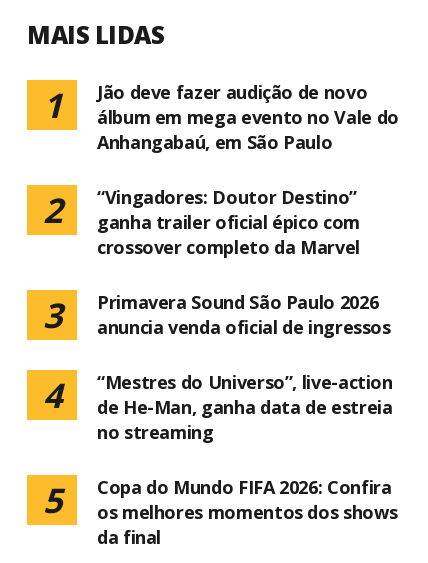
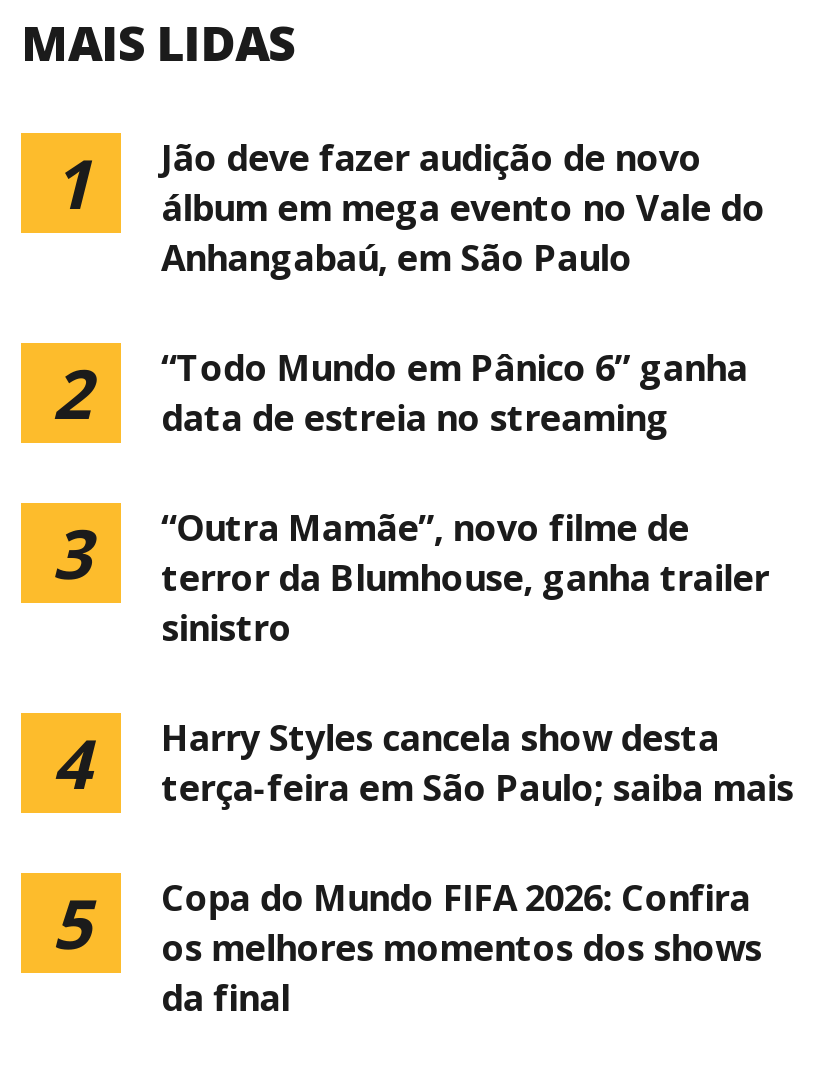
[97,185,360,259] “Vingadores: Doutor Destino” | ganha trailer oficial épico com | crossover completo da Marvel -> [161,343,747,441] “Todo Mundo em Pânico 6” ganha | data de estreia no streaming
[97,290,391,339] Primavera Sound São Paulo 2026 | anuncia venda oficial de ingressos -> [161,503,769,651] “Outra Mamãe”, novo filme de | terror da Blumhouse, ganha trailer | sinistro
[97,370,393,444] “Mestres do Universo”, live-action | de He-Man, ganha data de estreia | no streaming -> [161,713,793,811] Harry Styles cancela show desta | terça-feira em São Paulo; saiba mais

